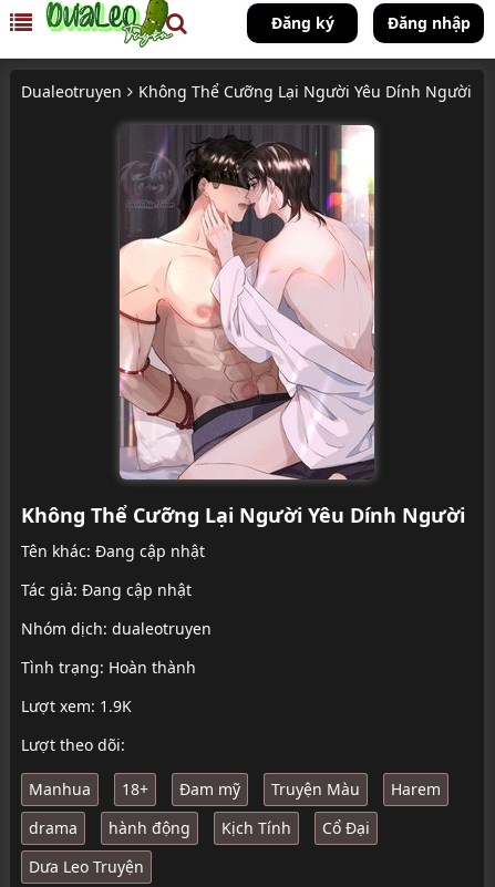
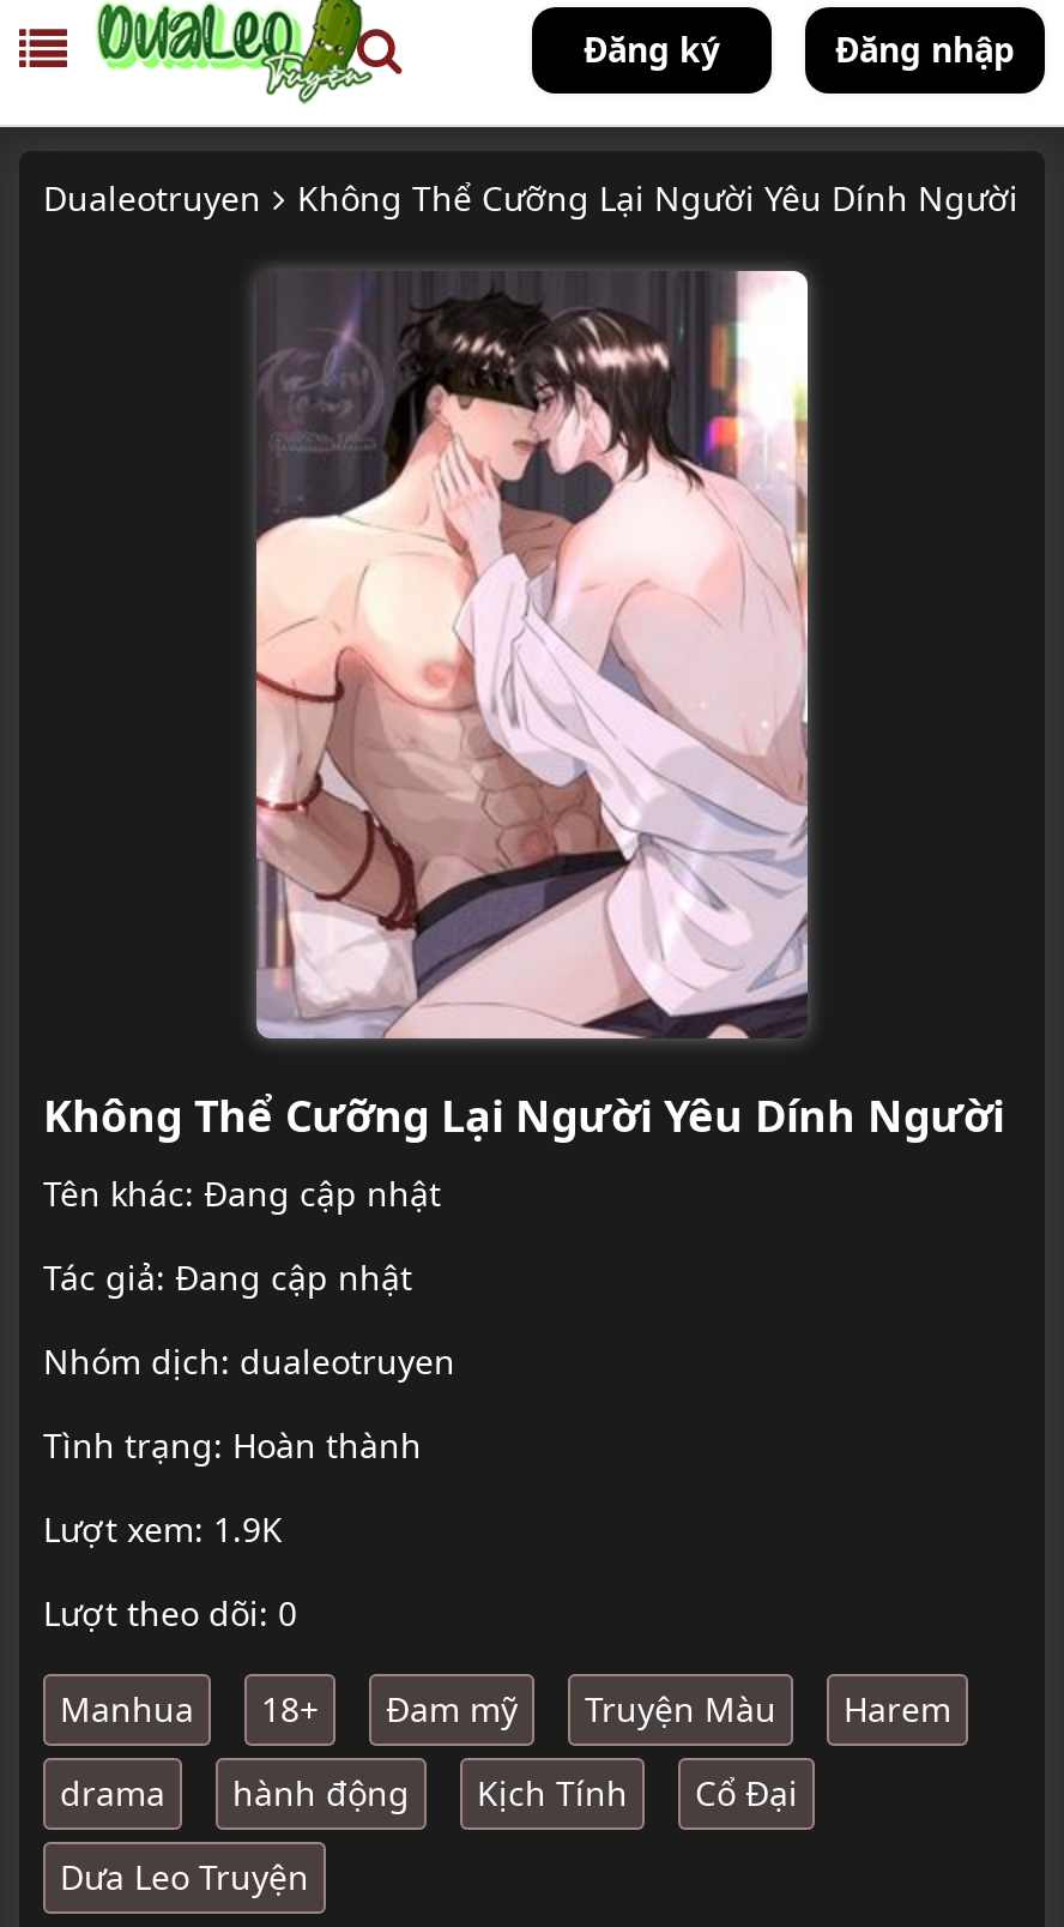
[21,734,125,755] Lượt theo dõi: -> [43,1590,297,1636] Lượt theo dõi: 0

